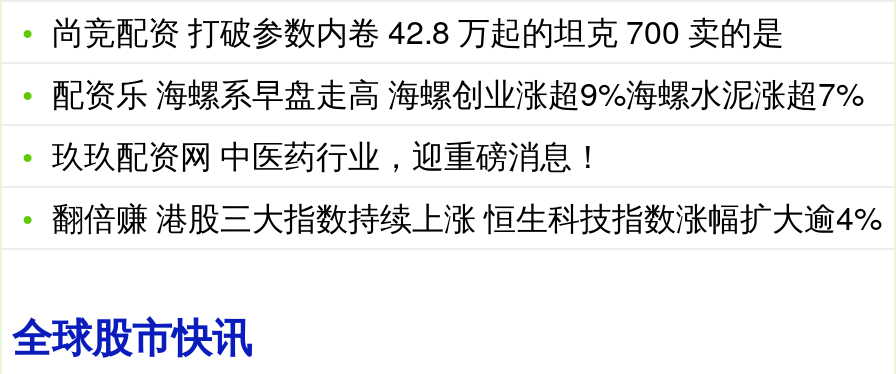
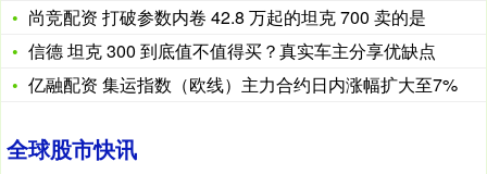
[52,71,882,241] 配资乐 海螺系早盘走高 海螺创业涨超9%海螺水泥涨超7% | 玖玖配资网 中医药行业，迎重磅消息！ | 翻倍赚 港股三大指数持续上涨 恒生科技指数涨幅扩大逾4% -> [28,38,458,97] 信德 坦克 300 到底值不值得买？真实车主分享优缺点 | 亿融配资 集运指数（欧线）主力合约日内涨幅扩大至7%

